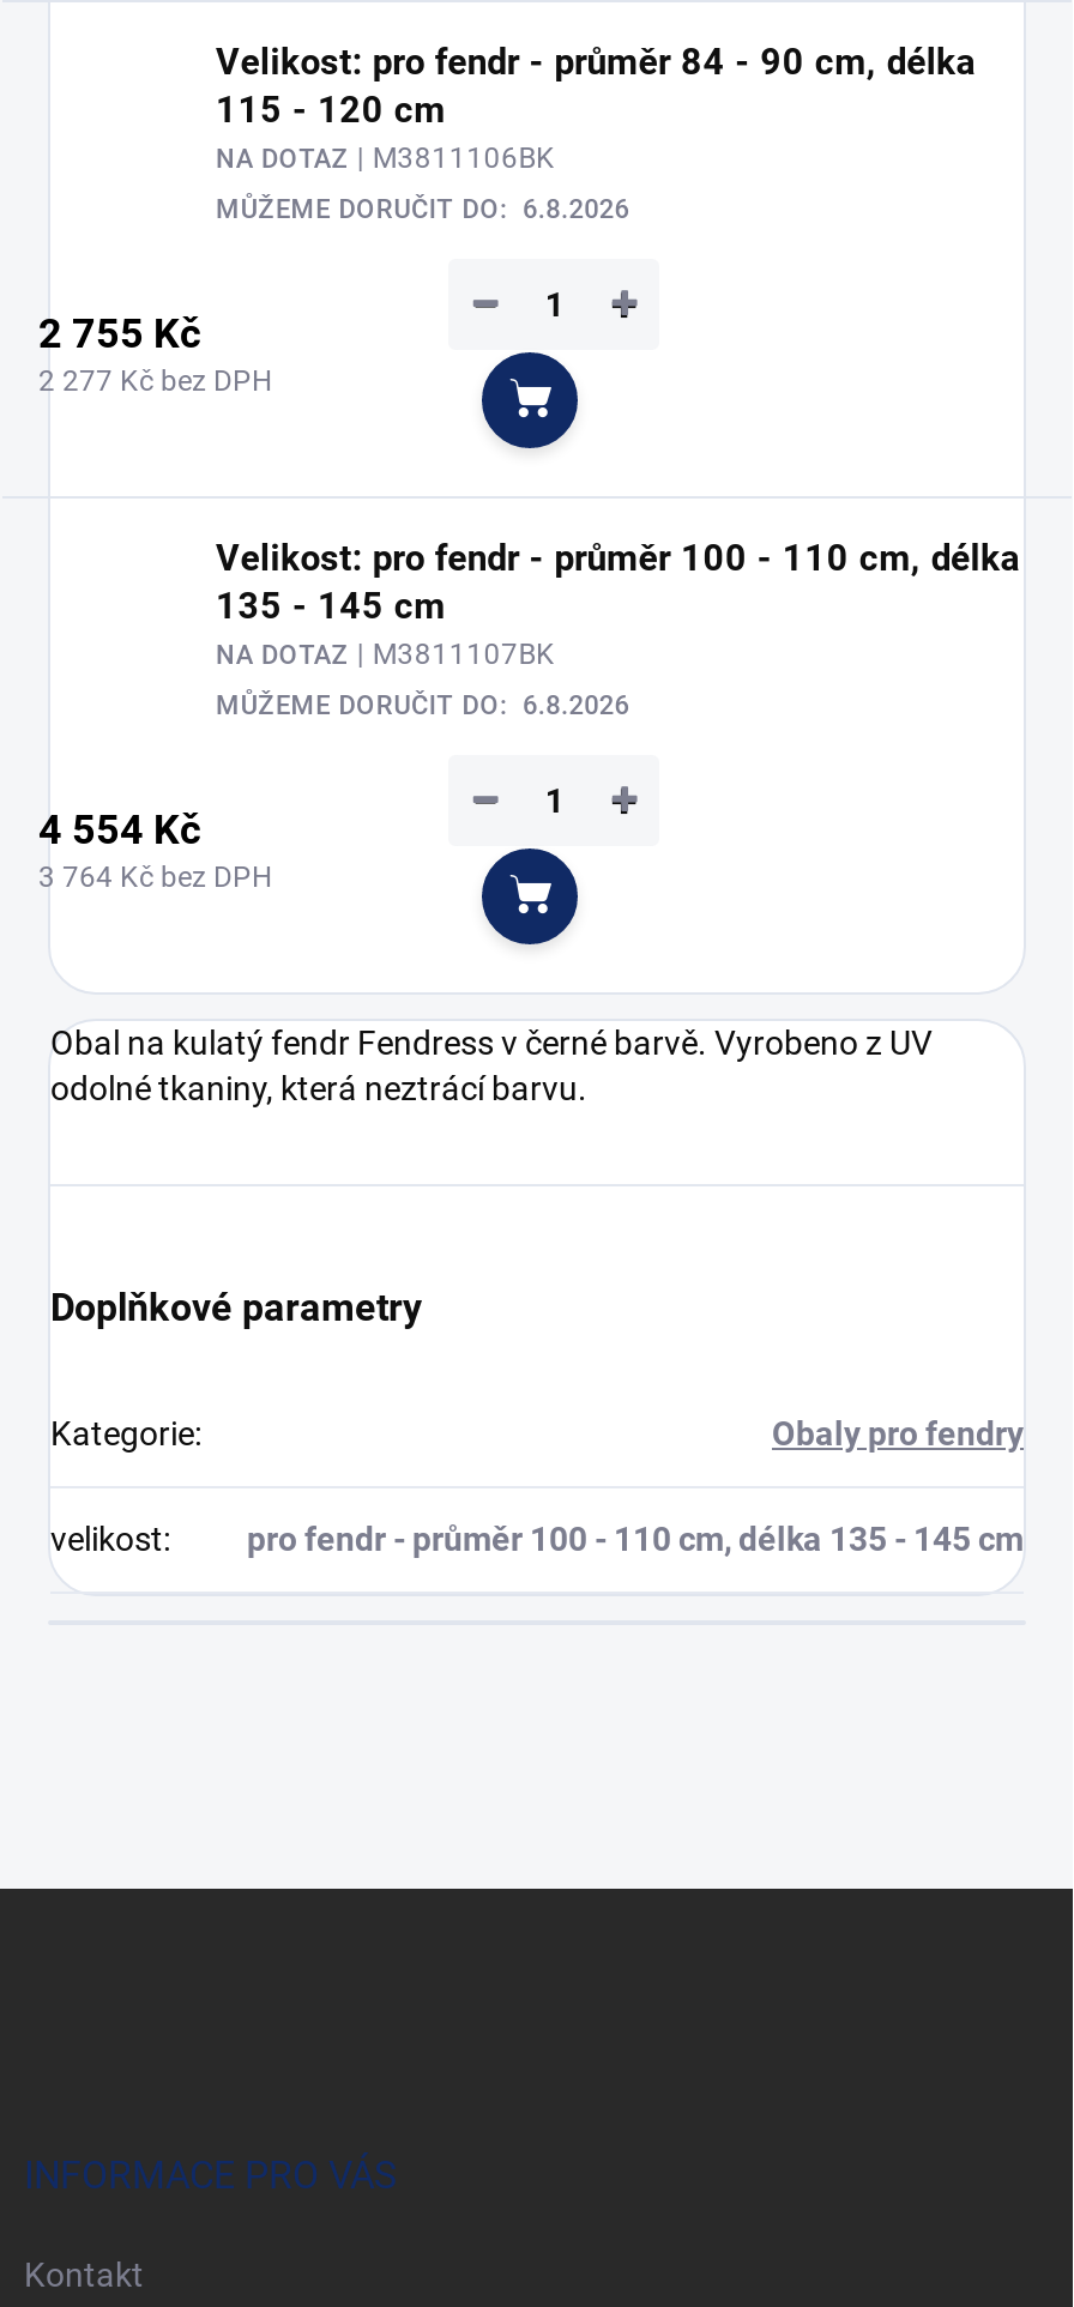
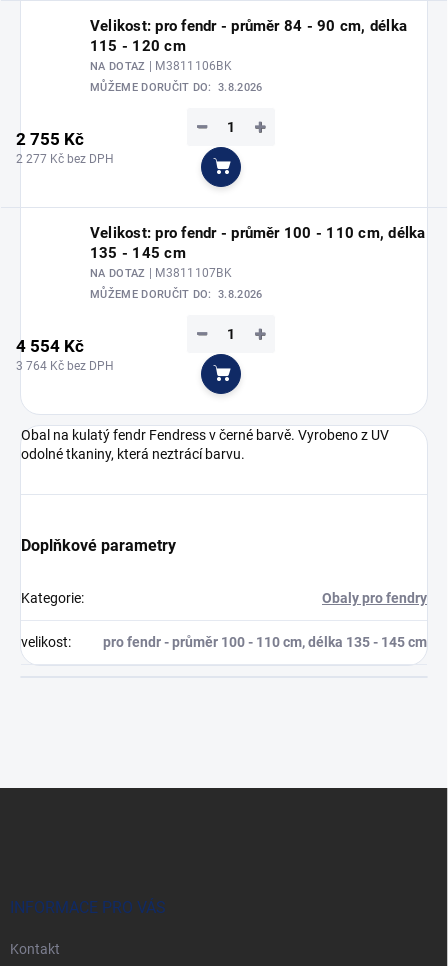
[216,194,630,225] MŮŽEME DORUČIT DO: 6.8.2026 -> [90,81,263,94] MŮŽEME DORUČIT DO: 3.8.2026
[216,690,630,721] MŮŽEME DORUČIT DO: 6.8.2026 -> [90,288,263,301] MŮŽEME DORUČIT DO: 3.8.2026

